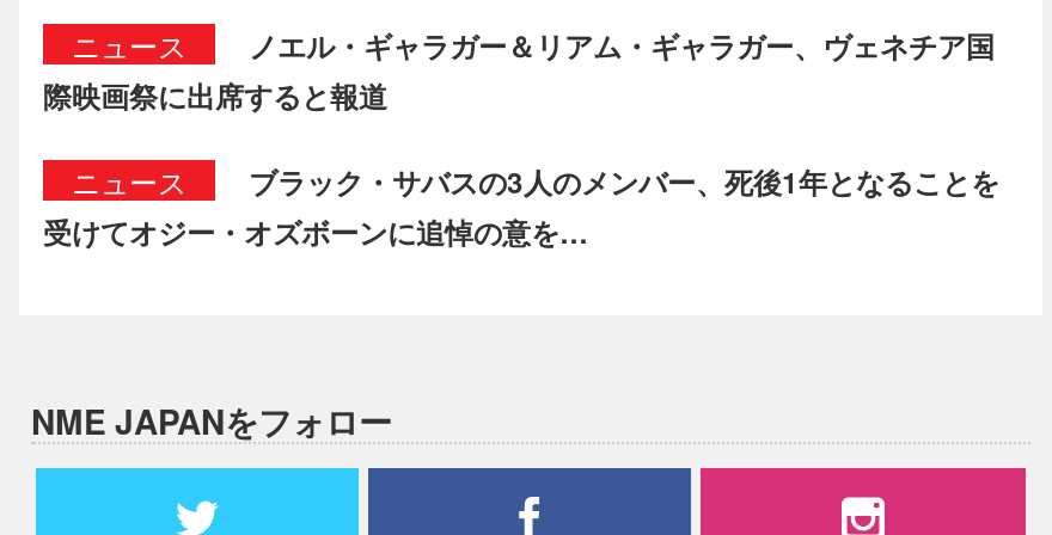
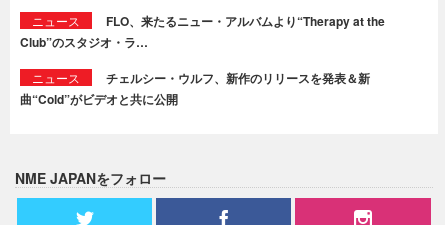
[43,25,995,118] ノエル・ギャラガー＆リアム・ギャラガー、ヴェネチア国 | 際映画祭に出席すると報道 -> [20,12,385,51] FLO、来たるニュー・アルバムより“Therapy at the | Club”のスタジオ・ラ…
[43,161,999,255] ブラック・サバスの3人のメンバー、死後1年となることを | 受けてオジー・オズボーンに追悼の意を… -> [20,69,370,108] チェルシー・ウルフ、新作のリリースを発表＆新 | 曲“Cold”がビデオと共に公開

